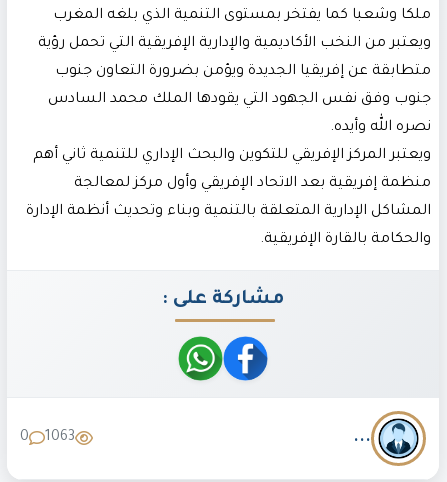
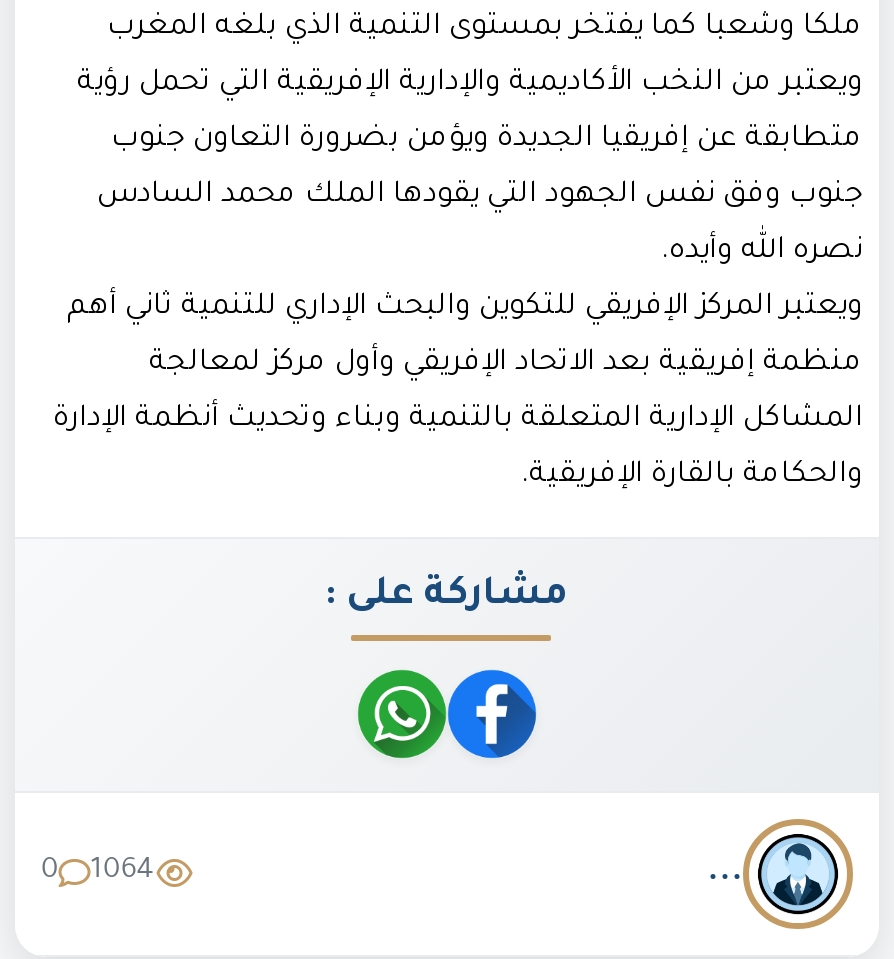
[20,430,75,446] 0 1063 -> [41,858,157,890] 0 1064

